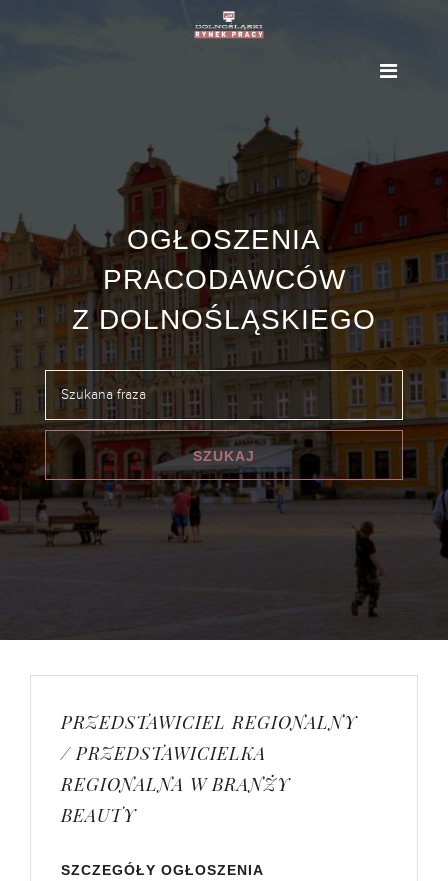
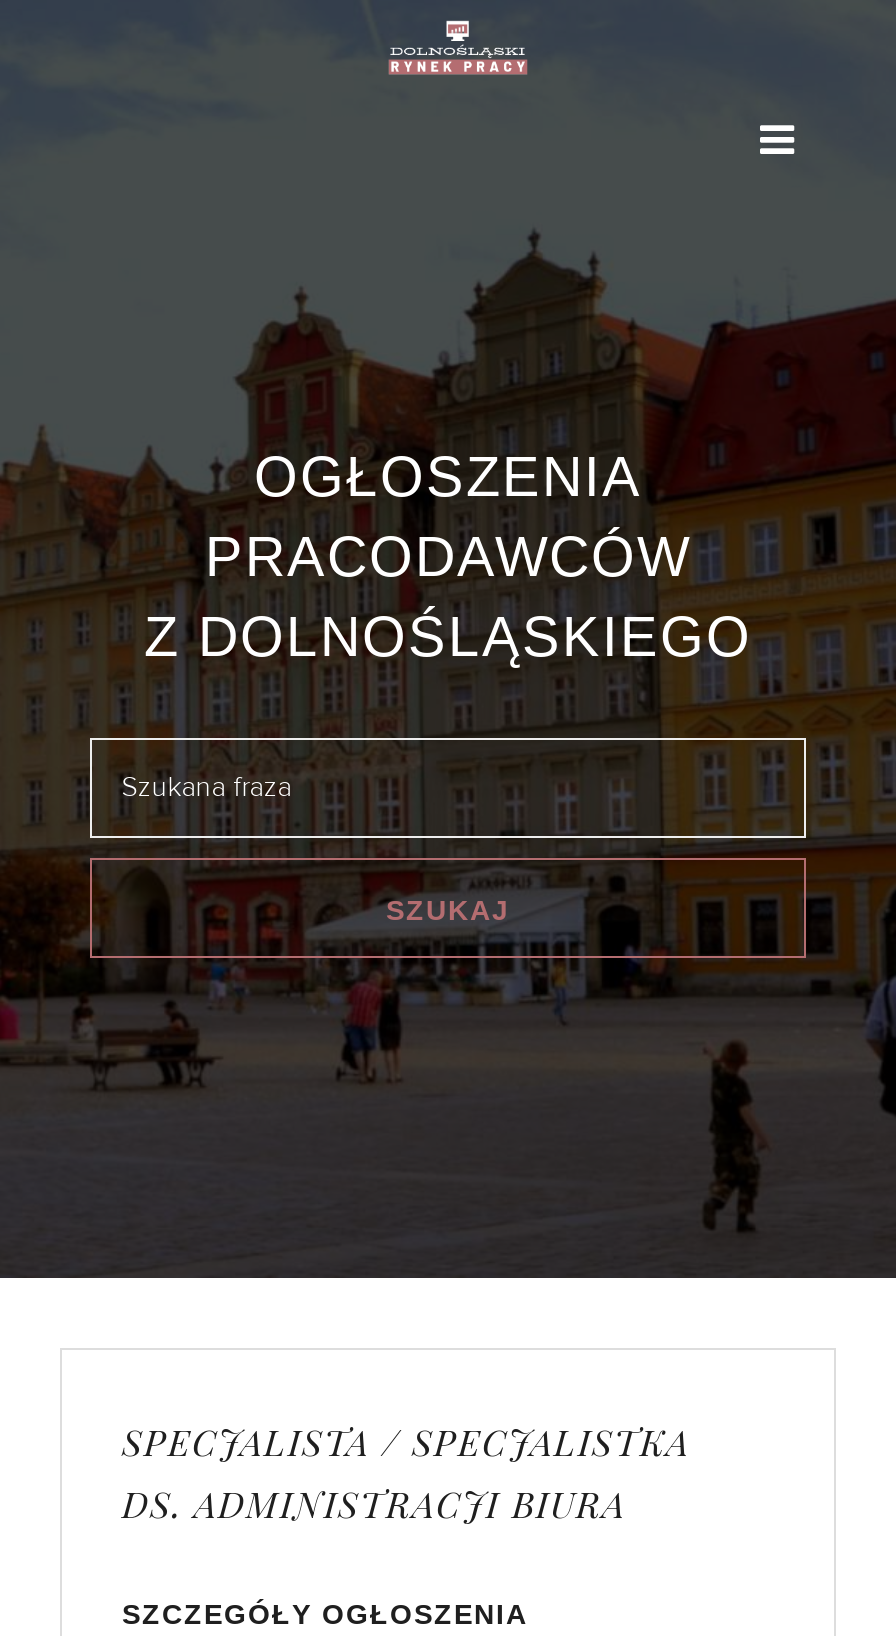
[61,710,357,827] PRZEDSTAWICIEL REGIONALNY | / PRZEDSTAWICIELKA | REGIONALNA W BRANŻY | BEAUTY -> [122,1418,690,1528] SPECJALISTA / SPECJALISTKA | DS. ADMINISTRACJI BIURA

